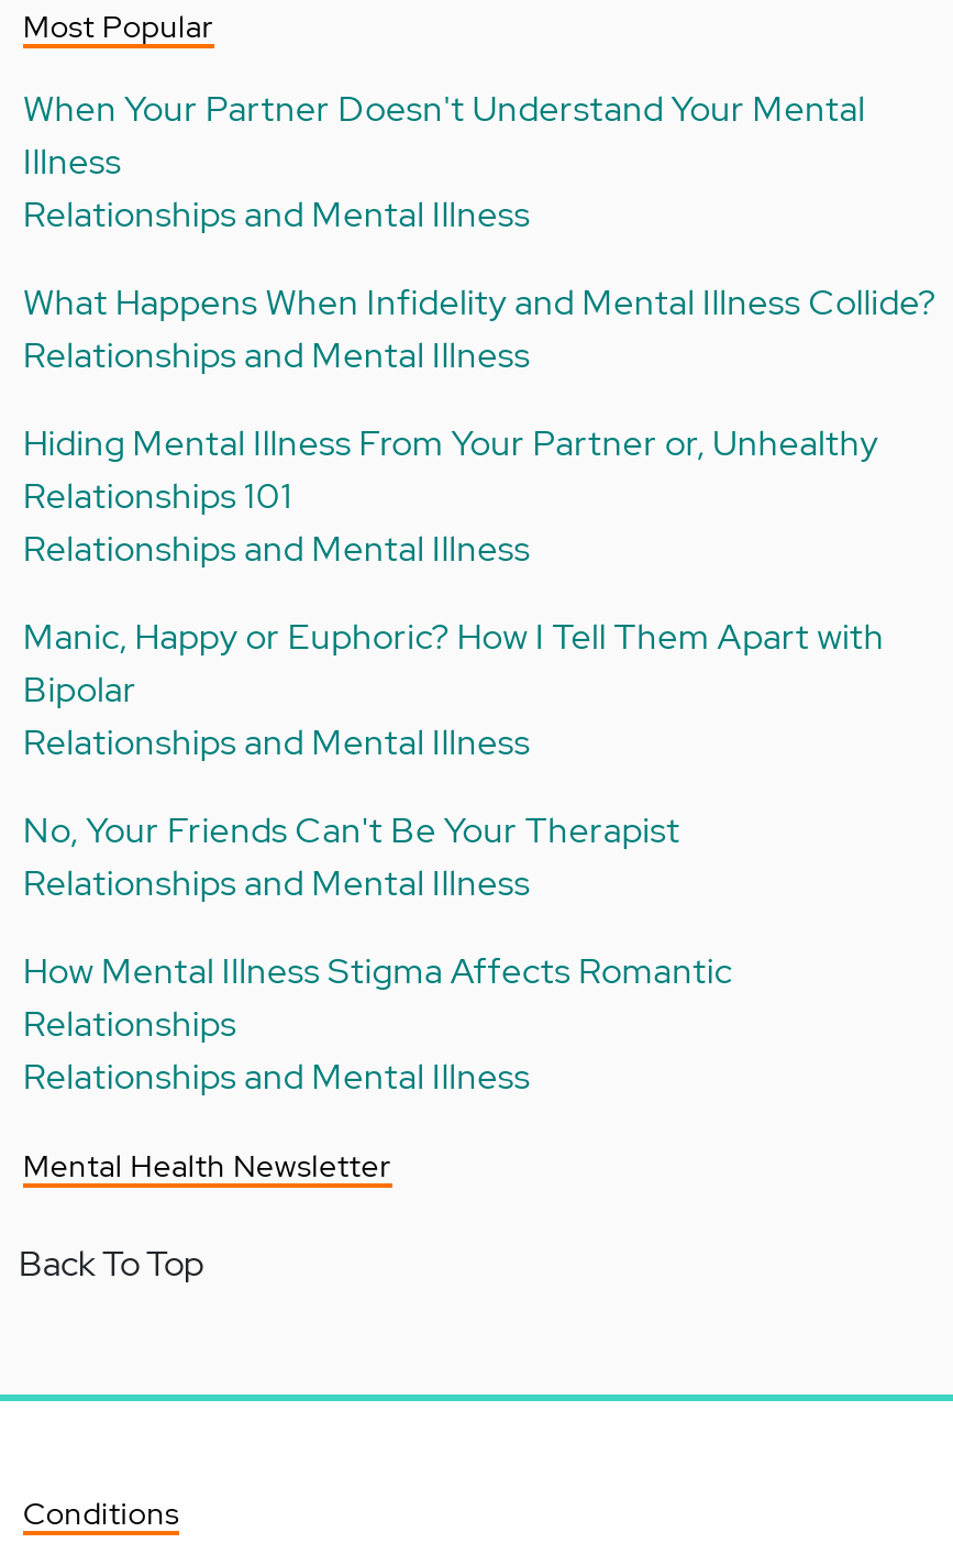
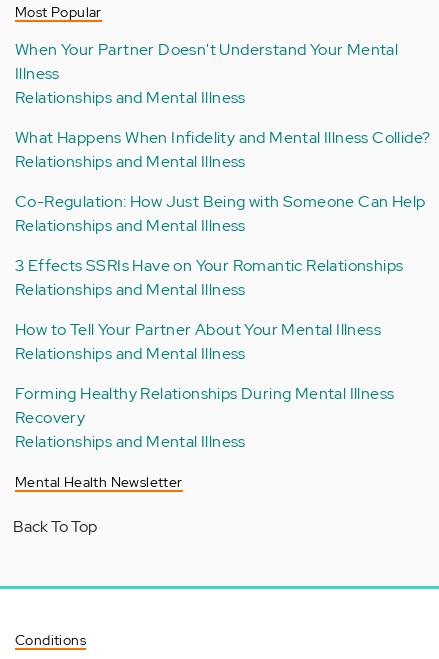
[23,420,879,519] Hiding Mental Illness From Your Partner or, Unhealthy | Relationships 101 -> [15,191,425,212] Co-Regulation: How Just Being with Someone Can Help
[23,614,884,713] Manic, Happy or Euphoric? How I Tell Them Apart with | Bipolar -> [15,255,403,276] 3 Effects SSRIs Have on Your Romantic Relationships
[23,807,680,854] No, Your Friends Can't Be Your Therapist -> [15,319,381,340] How to Tell Your Partner About Your Mental Illness
[23,948,733,1047] How Mental Illness Stigma Affects Romantic | Relationships -> [15,383,394,428] Forming Healthy Relationships During Mental Illness | Recovery

